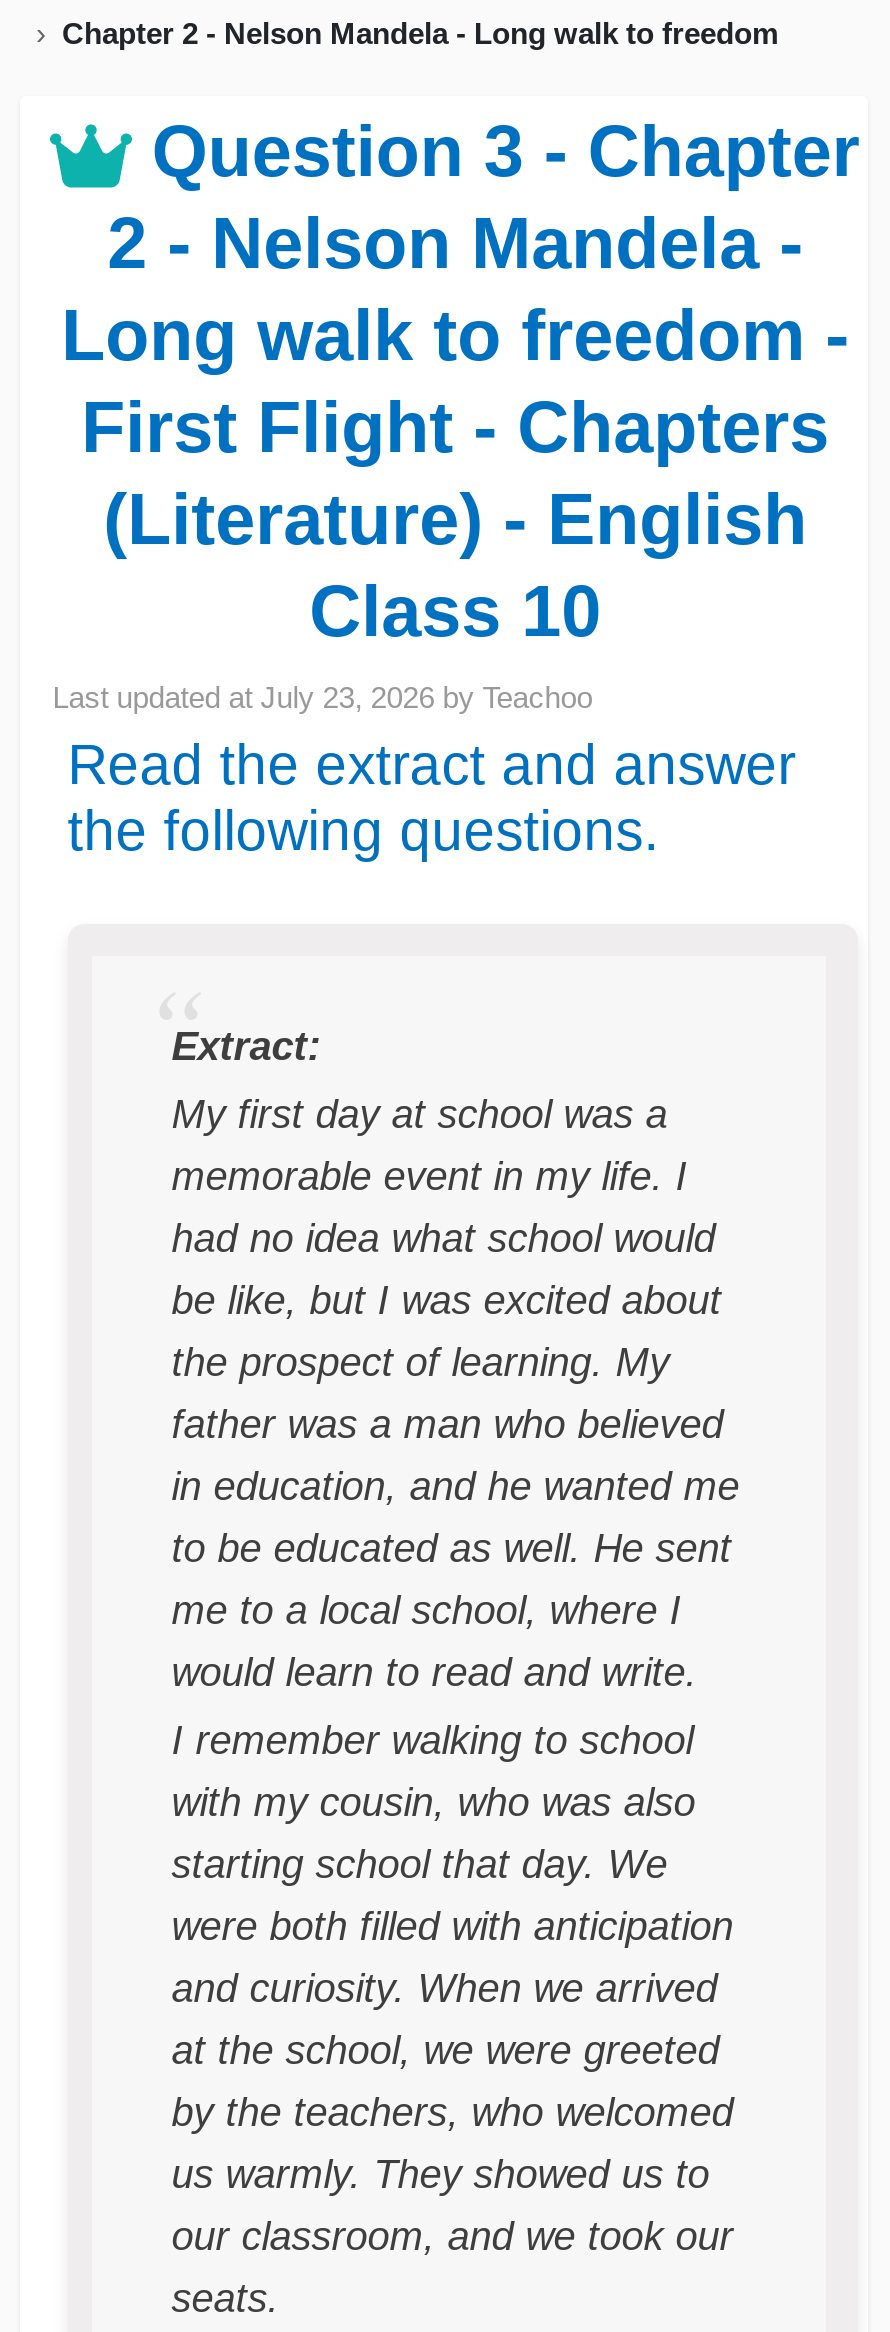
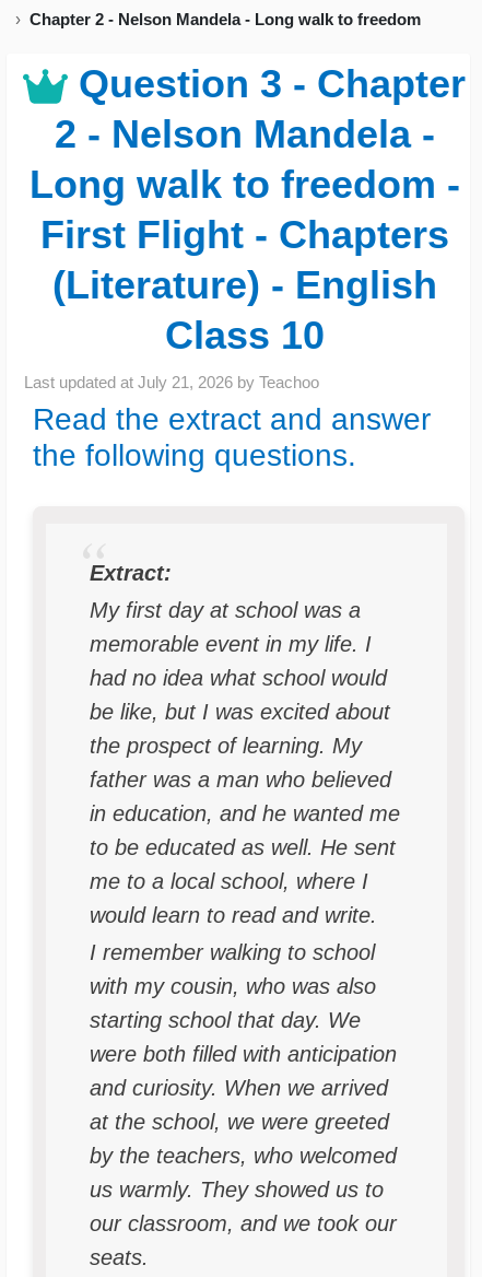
[52,680,592,714] Last updated at July 23, 2026 by Teachoo -> [24,373,319,391] Last updated at July 21, 2026 by Teachoo

